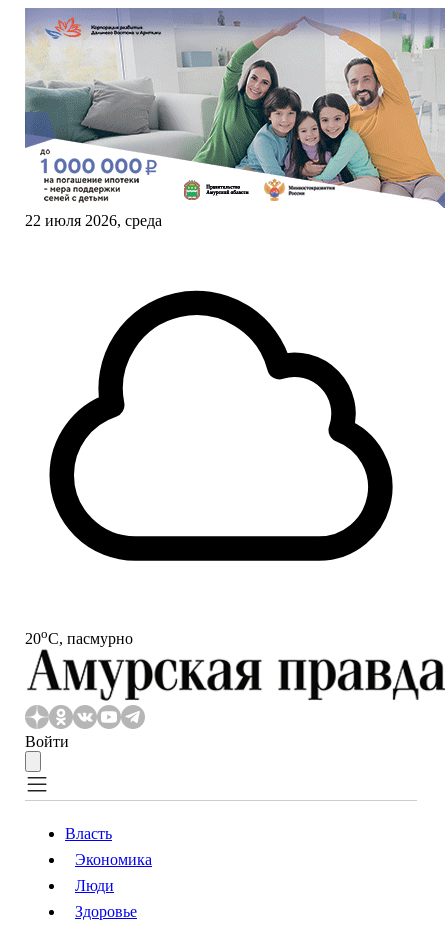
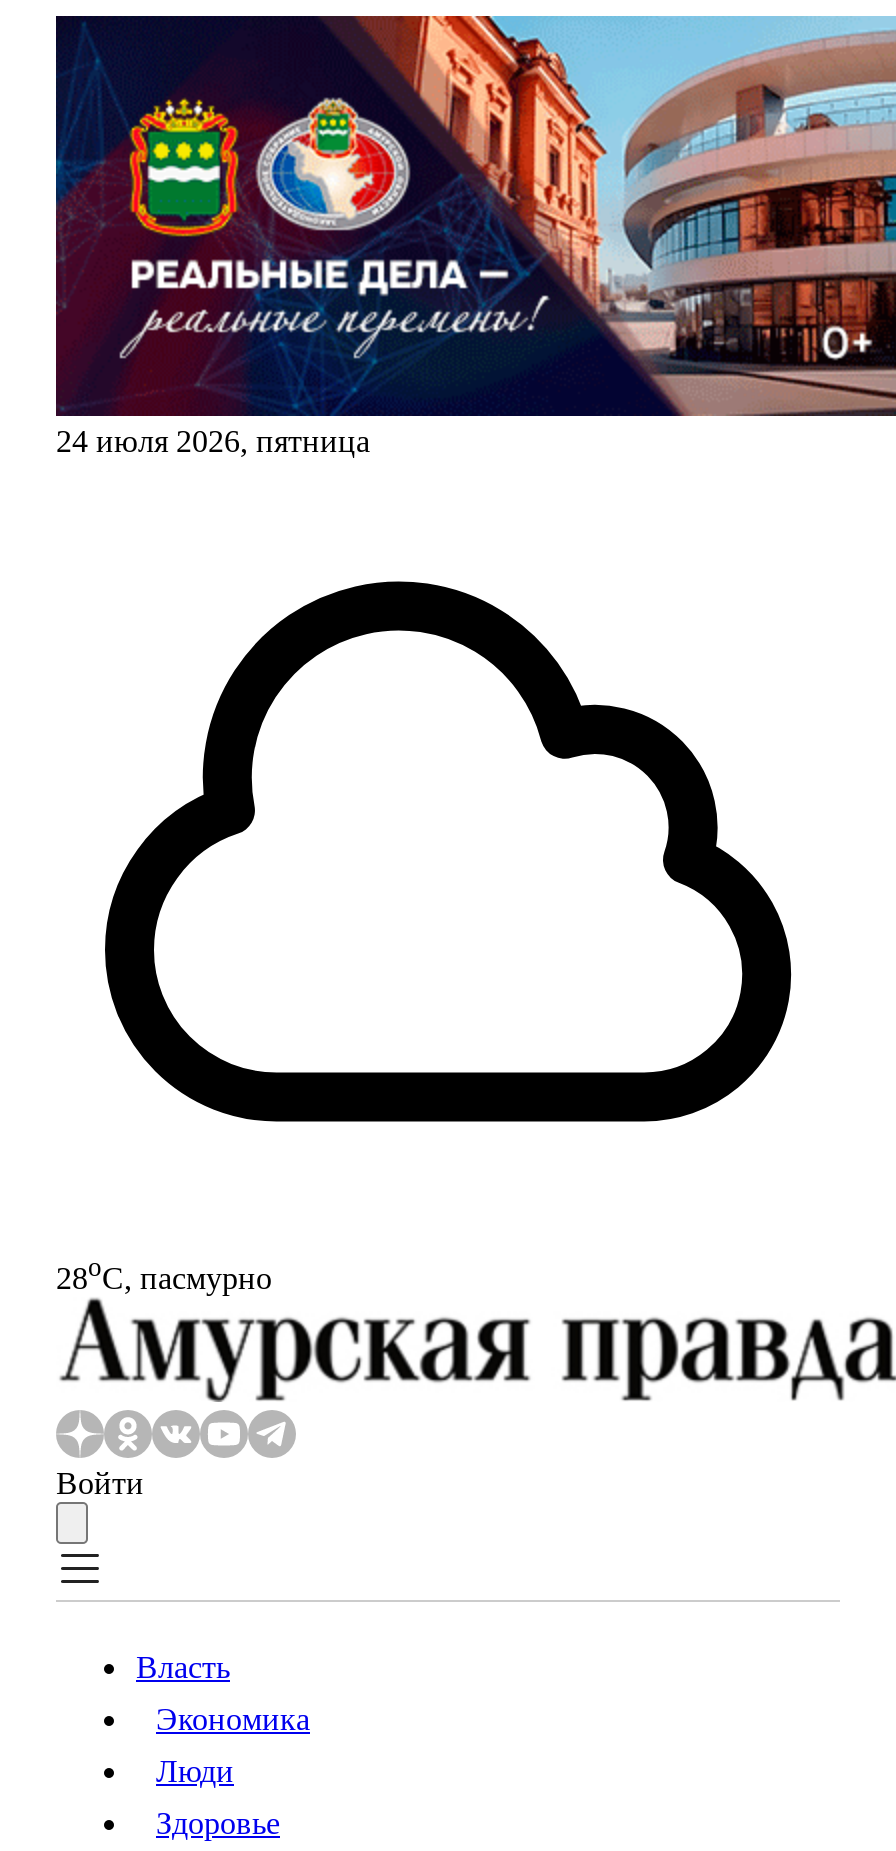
[24,7,442,229] [image] | 22 июля 2026, среда -> [54,14,890,458] [image] | 24 июля 2026, пятница
[25,626,133,647] 20oС, пасмурно -> [56,1252,272,1295] 28oС, пасмурно

